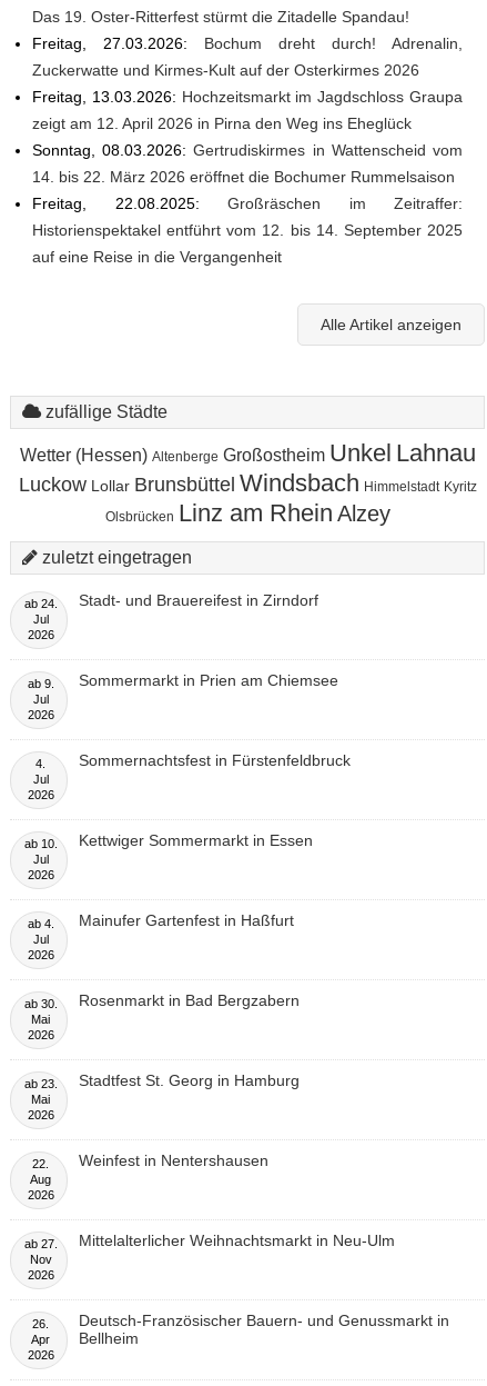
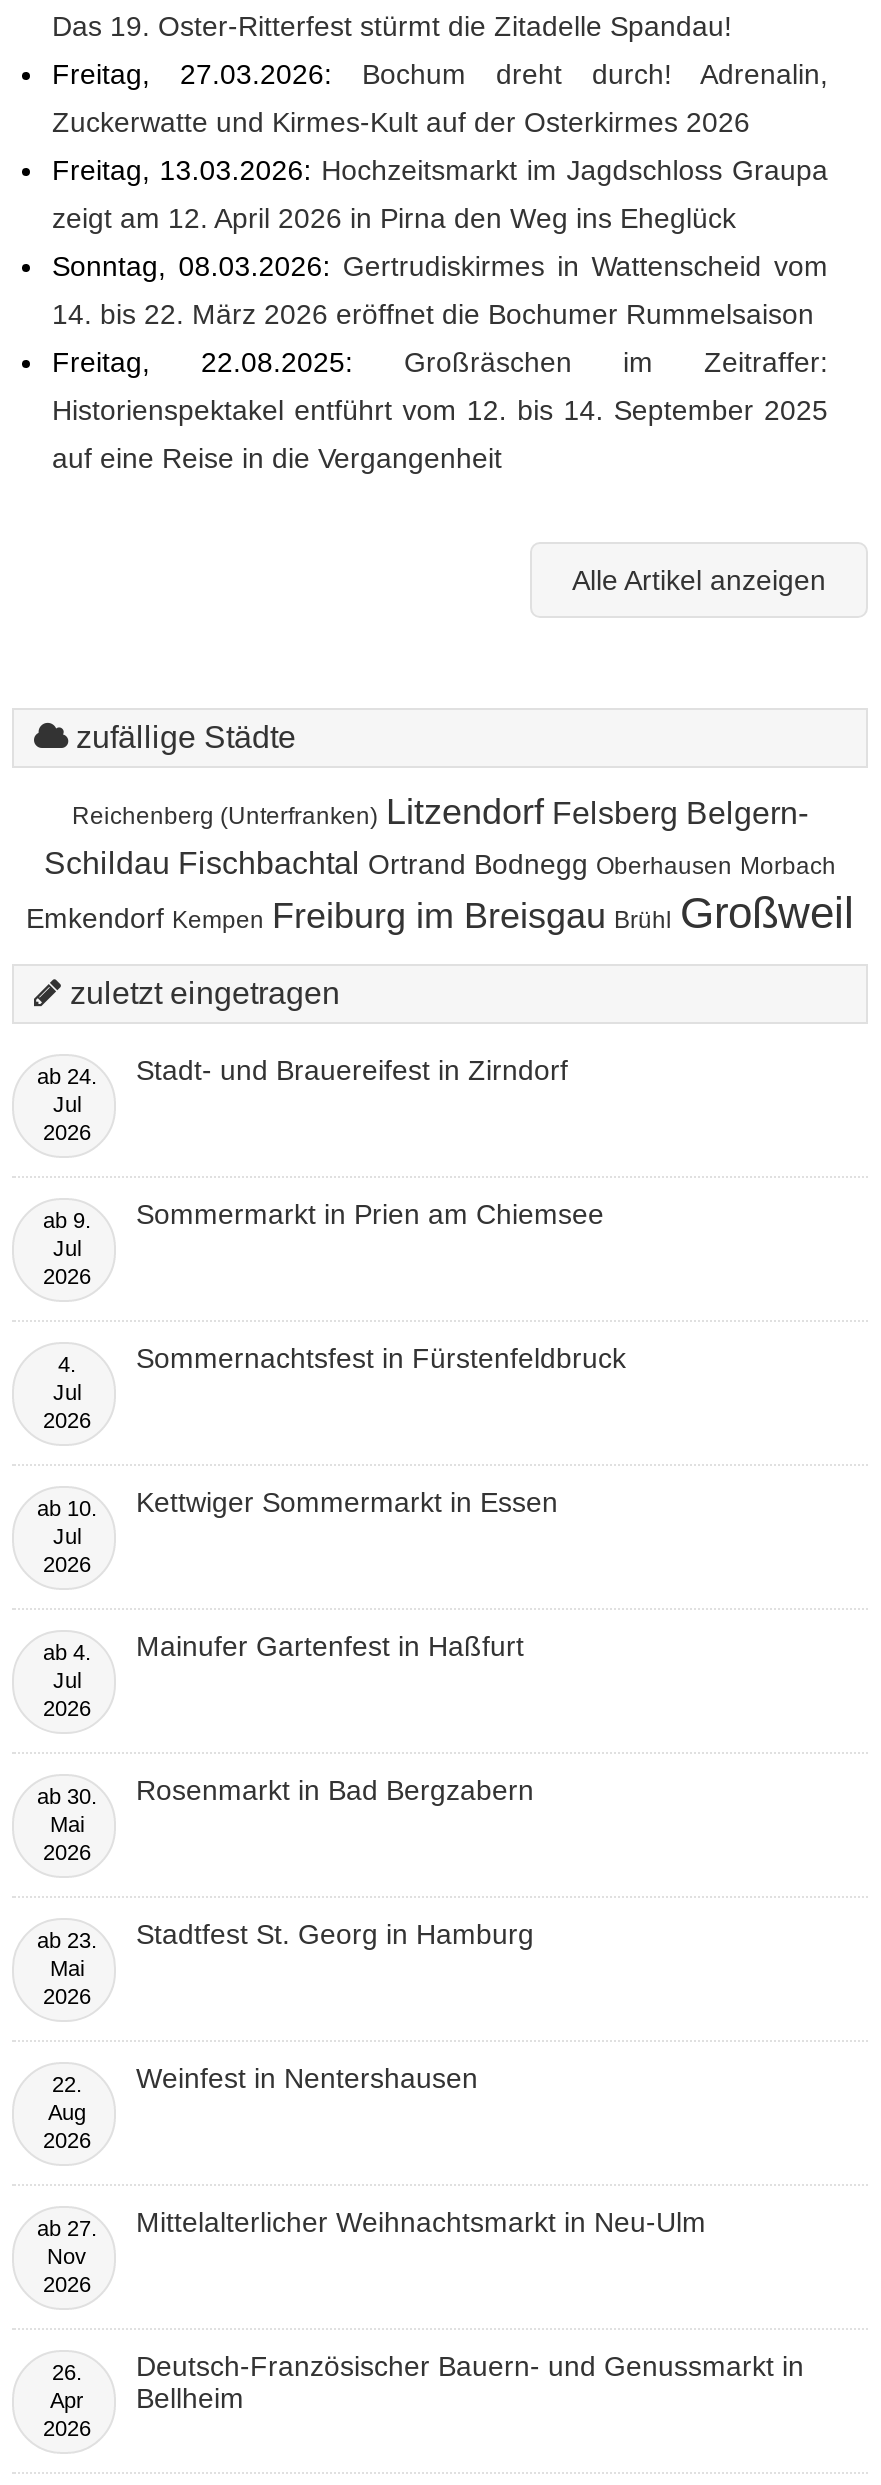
[18,439,476,527] Wetter (Hessen) Altenberge Großostheim Unkel Lahnau | Luckow Lollar Brunsbüttel Windsbach Himmelstadt Kyritz | Olsbrücken Linz am Rhein Alzey -> [26,791,854,937] Reichenberg (Unterfranken) Litzendorf Felsberg Belgern- | Schildau Fischbachtal Ortrand Bodnegg Oberhausen Morbach | Emkendorf Kempen Freiburg im Breisgau Brühl Großweil

